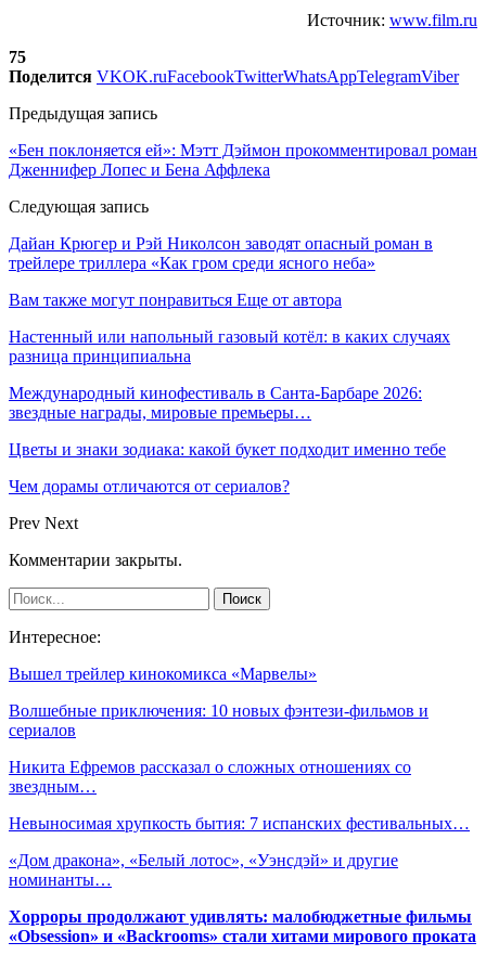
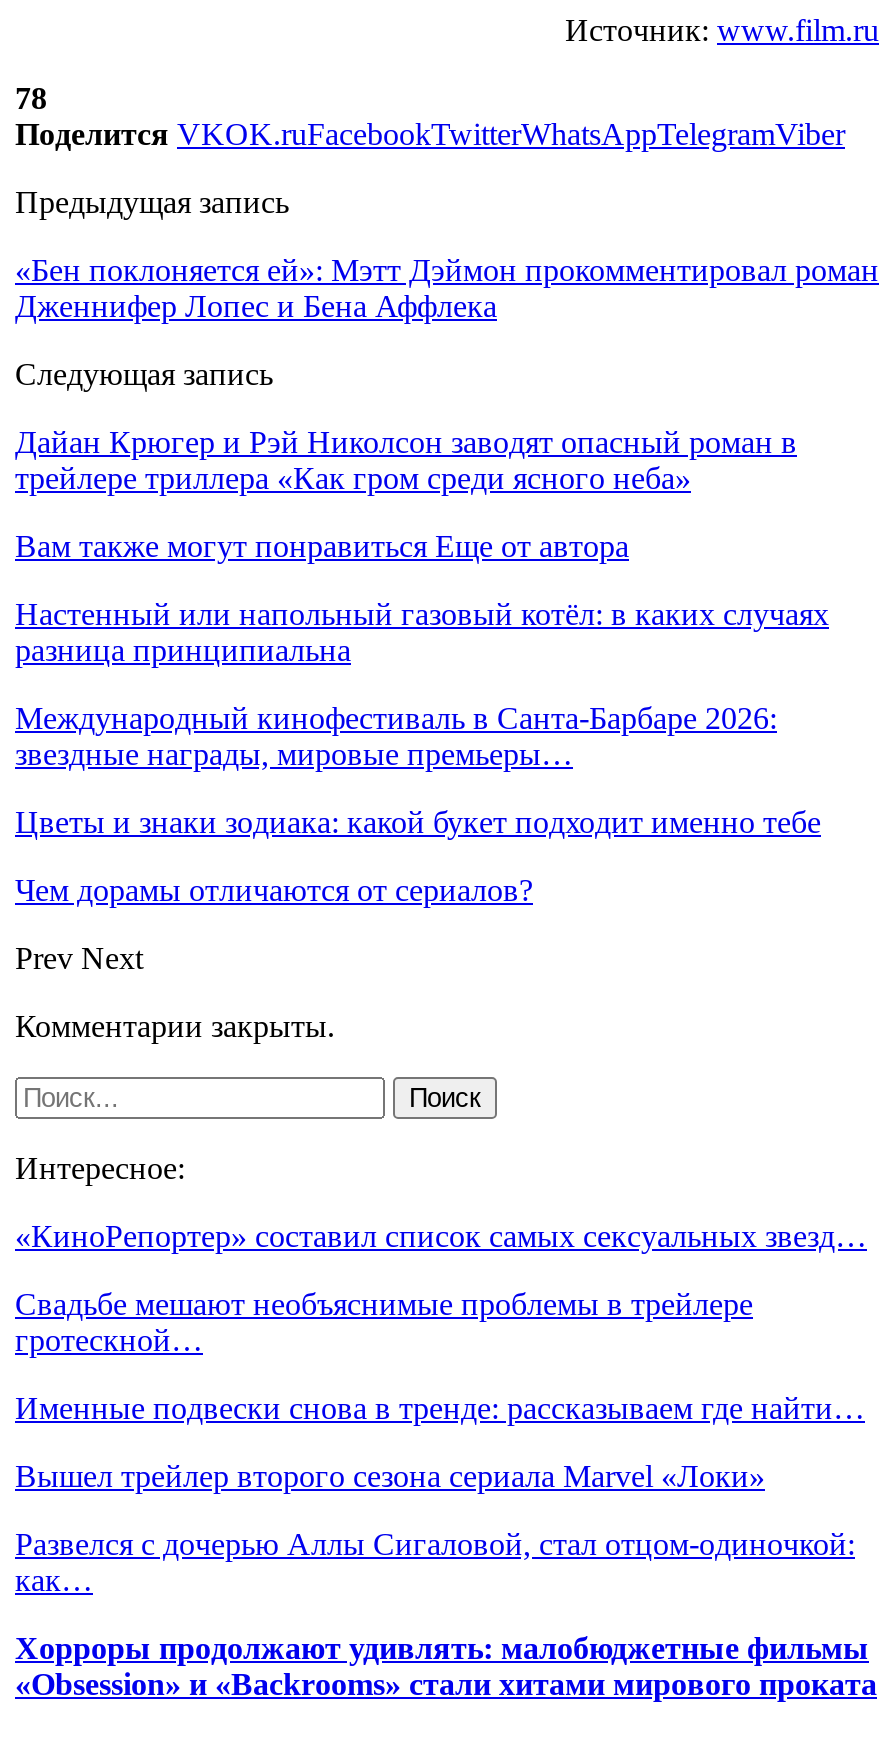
[9,47,26,66] 75 -> [15,81,47,115] 78
[9,664,317,683] Вышел трейлер кинокомикса «Марвелы» -> [15,1219,867,1253] «КиноРепортер» составил список самых сексуальных звезд…
[9,701,429,739] Волшебные приключения: 10 новых фэнтези-фильмов и | сериалов -> [15,1287,753,1357] Свадьбе мешают необъяснимые проблемы в трейлере | гротескной…
[9,757,411,795] Никита Ефремов рассказал о сложных отношениях со | звездным… -> [15,1391,865,1425] Именные подвески снова в тренде: рассказываем где найти…
[9,814,470,832] Невыносимая хрупкость бытия: 7 испанских фестивальных… -> [15,1459,765,1493] Вышел трейлер второго сезона сериала Marvel «Локи»
[9,851,398,889] «Дом дракона», «Белый лотос», «Уэнсдэй» и другие | номинанты… -> [15,1527,855,1597] Развелся с дочерью Аллы Сигаловой, стал отцом-одиночкой: | как…

